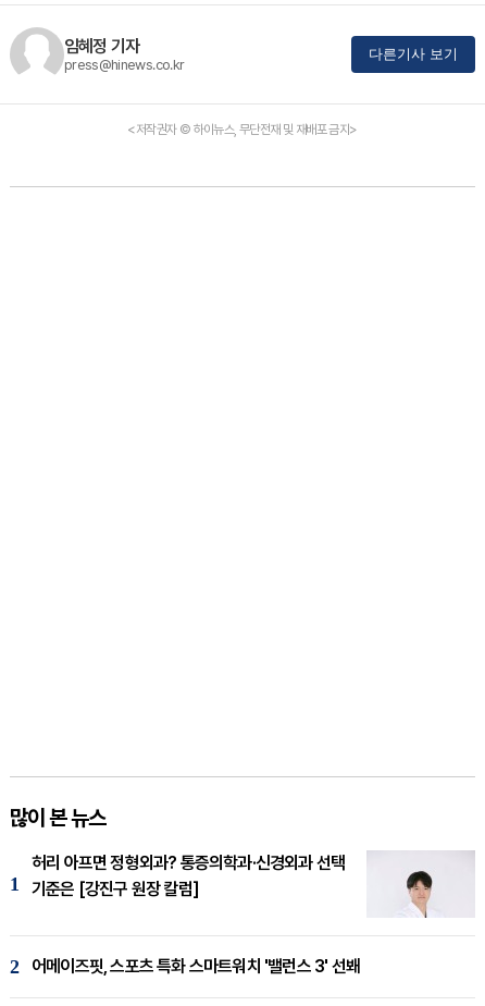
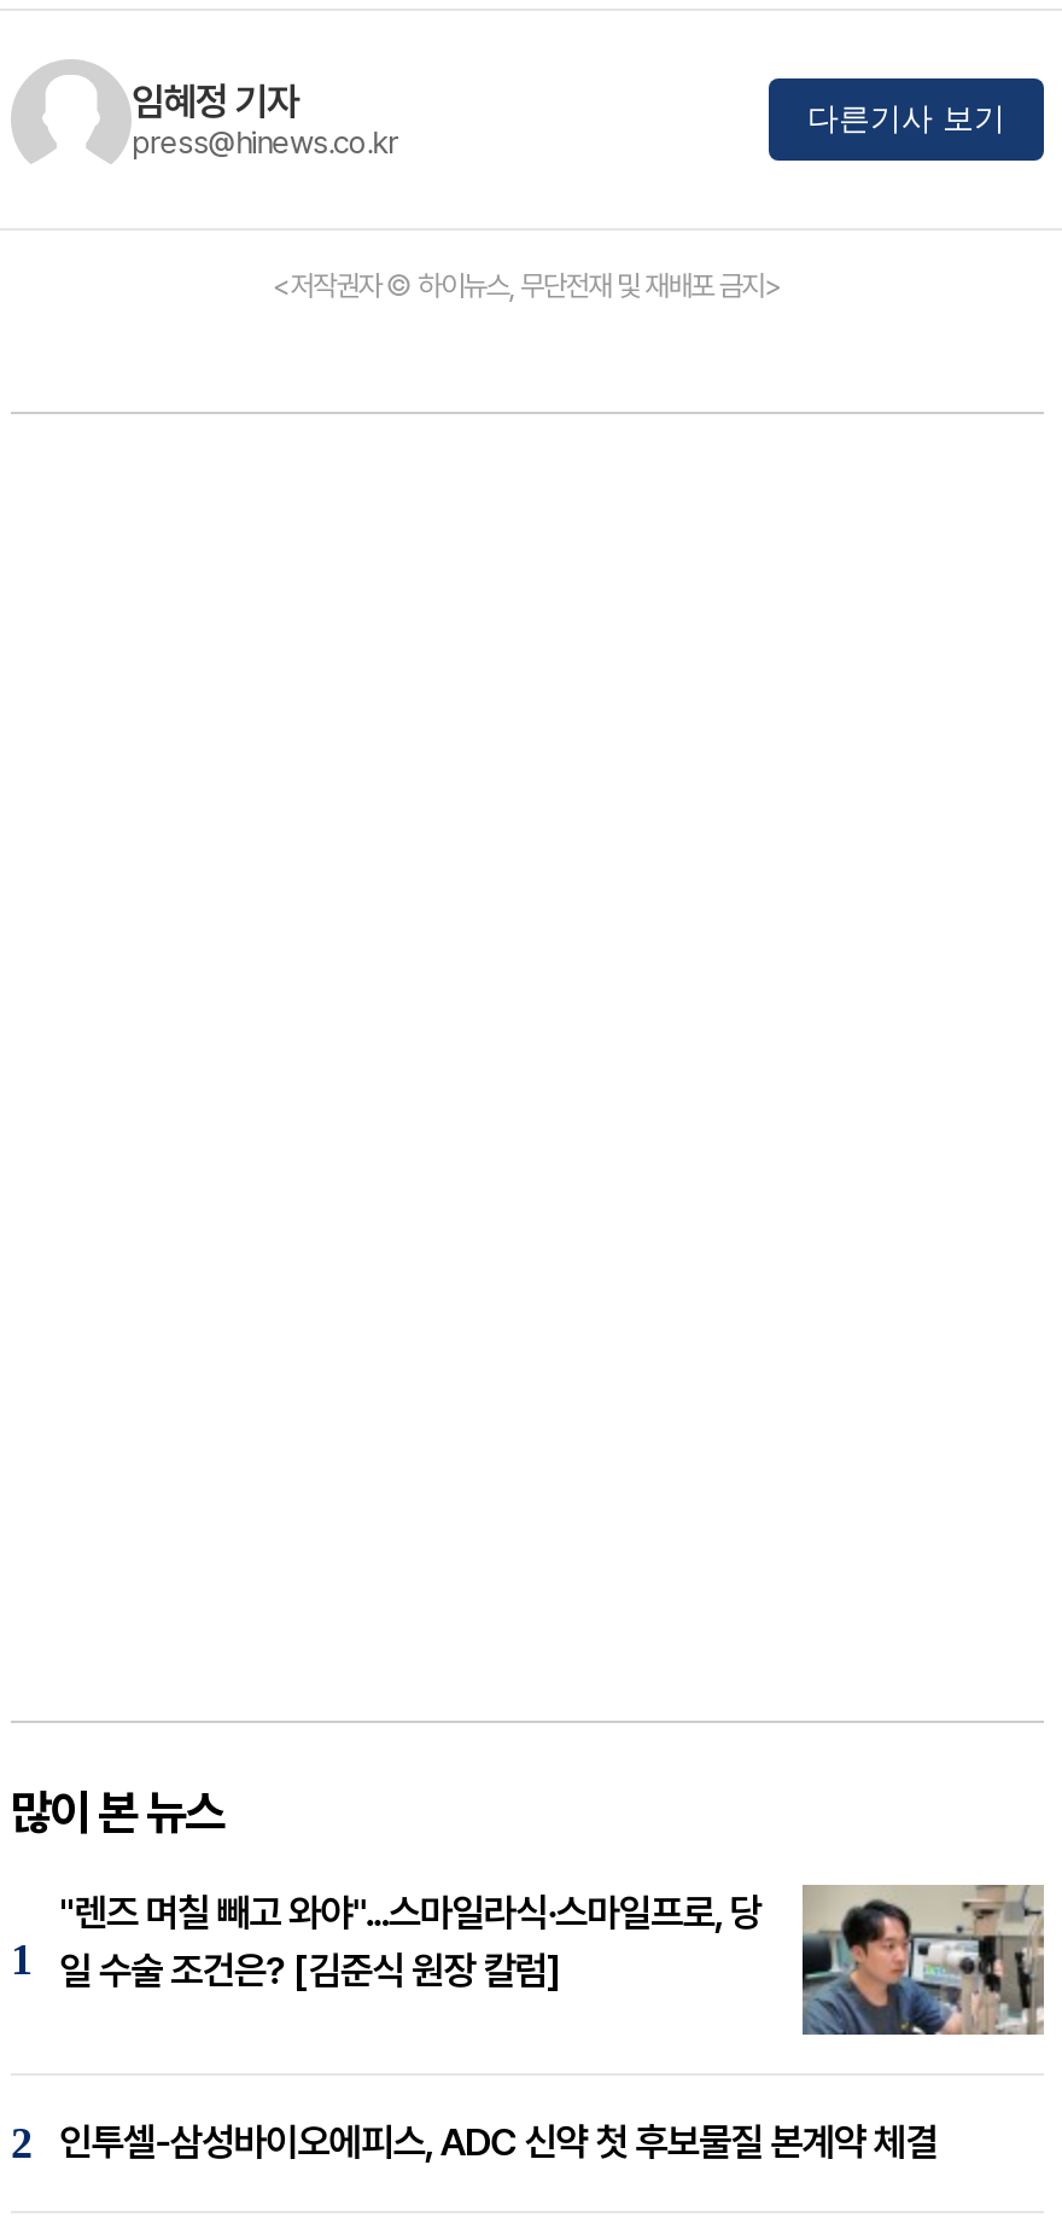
[32,850,475,918] [image] | 허리 아프면 정형외과? 통증의학과·신경외과 선택 | 기준은 [강진구 원장 칼럼] -> [59,1882,1046,2037] [image] | "렌즈 며칠 빼고 와야"...스마일라식·스마일프로, 당 | 일 수술 조건은? [김준식 원장 칼럼]
[32,956,360,977] 어메이즈핏, 스포츠 특화 스마트워치 '밸런스 3' 선봬 -> [59,2120,937,2166] 인투셀-삼성바이오에피스, ADC 신약 첫 후보물질 본계약 체결

